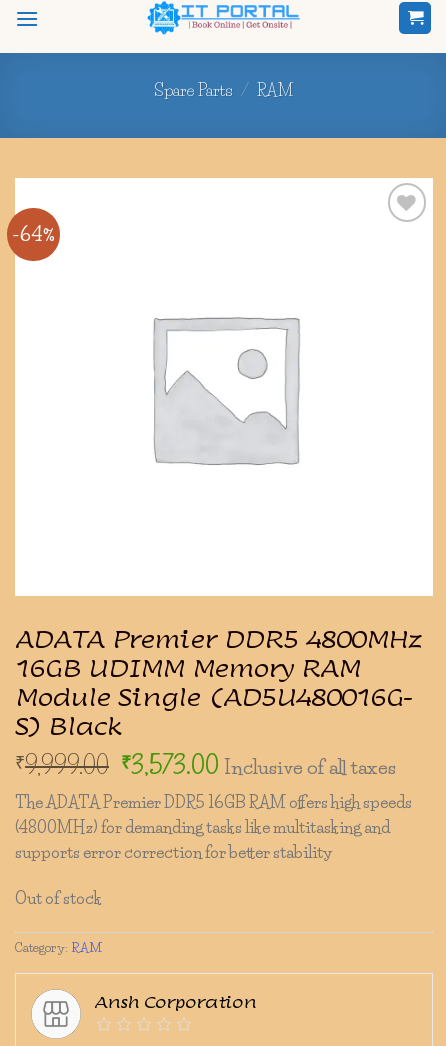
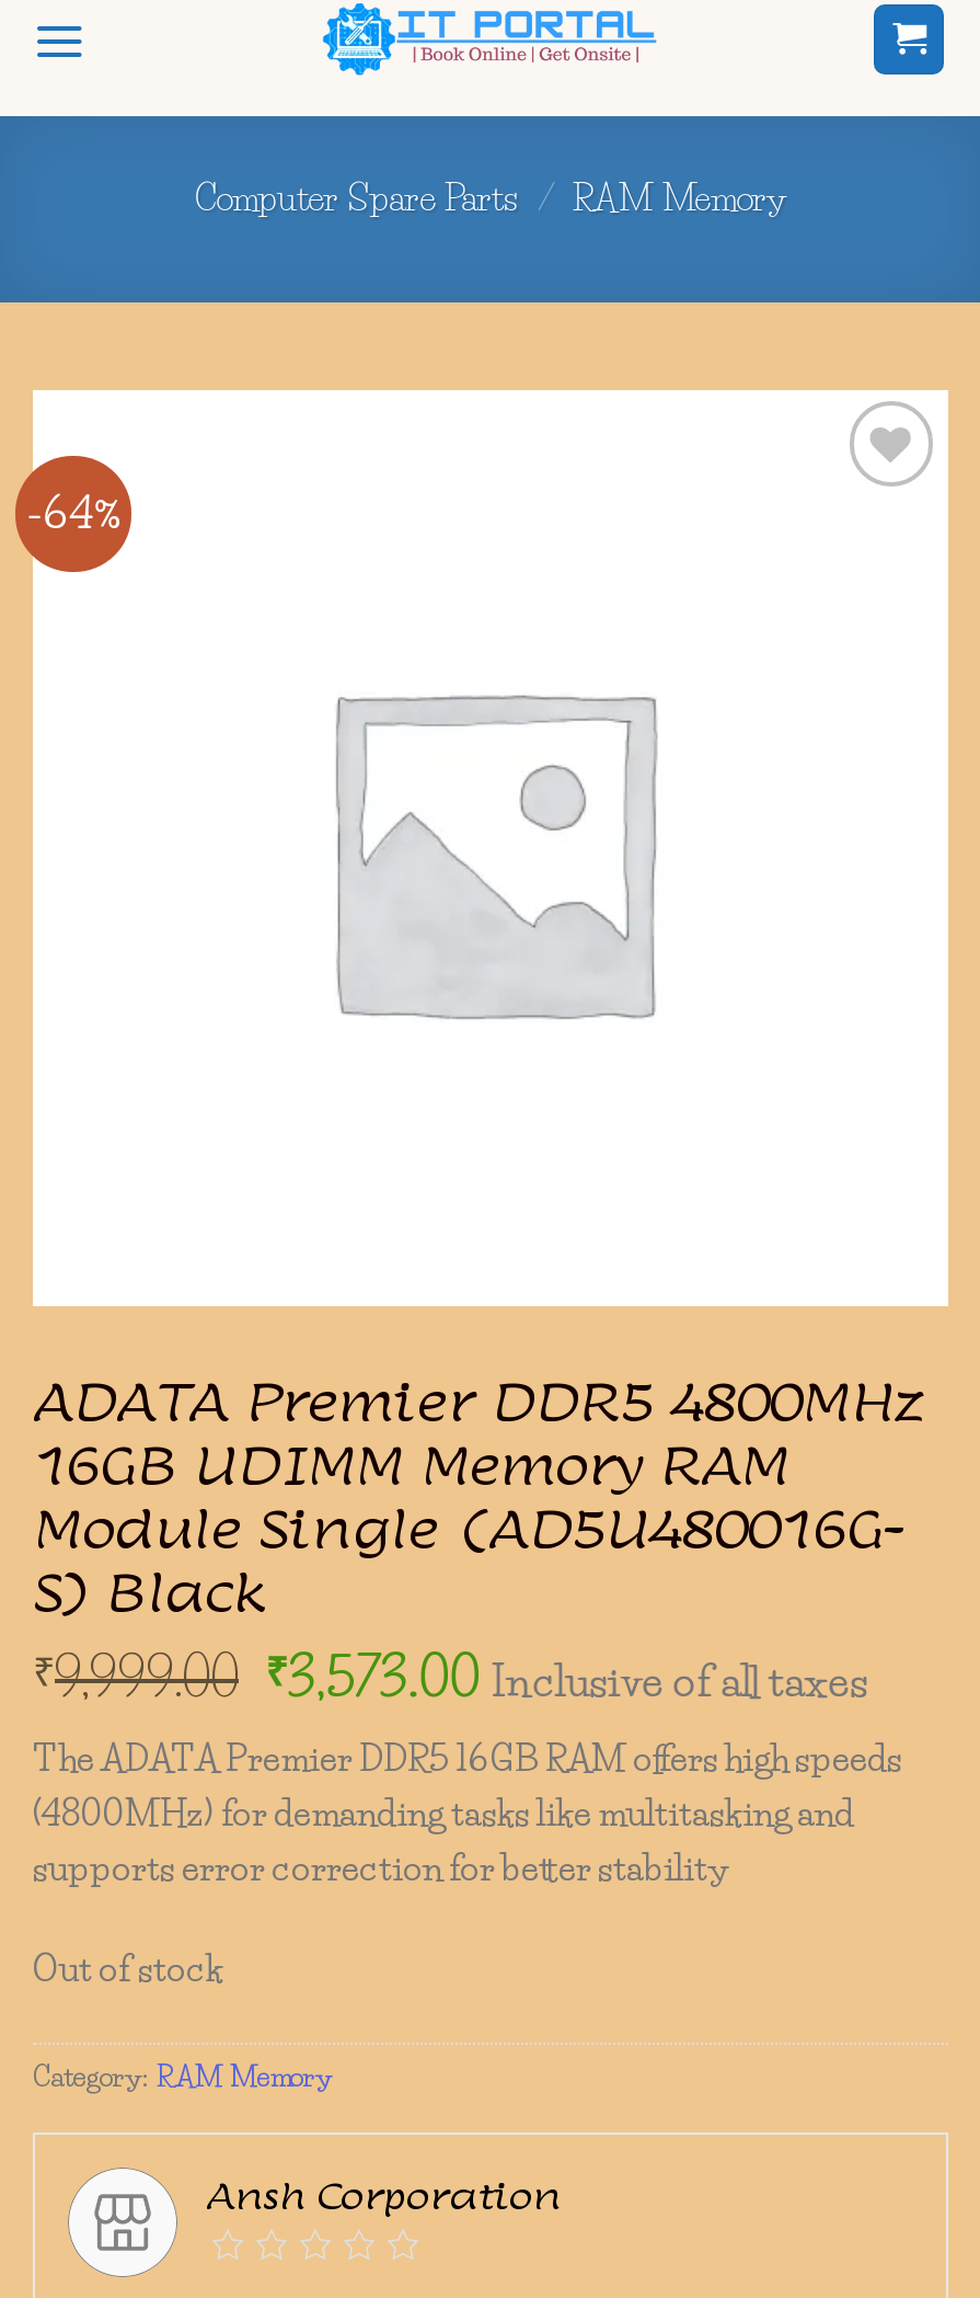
[154,80,294,100] Spare Parts / RAM -> [194,175,787,219] Computer Spare Parts / RAM Memory
[15,940,102,955] Category: RAM -> [33,2059,333,2092] Category: RAM Memory

